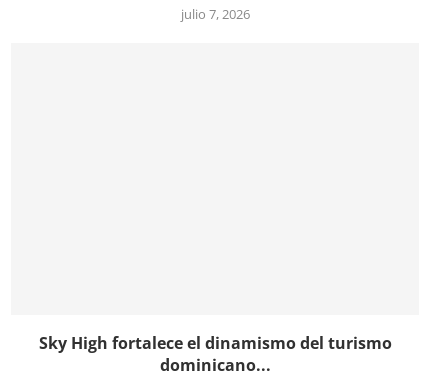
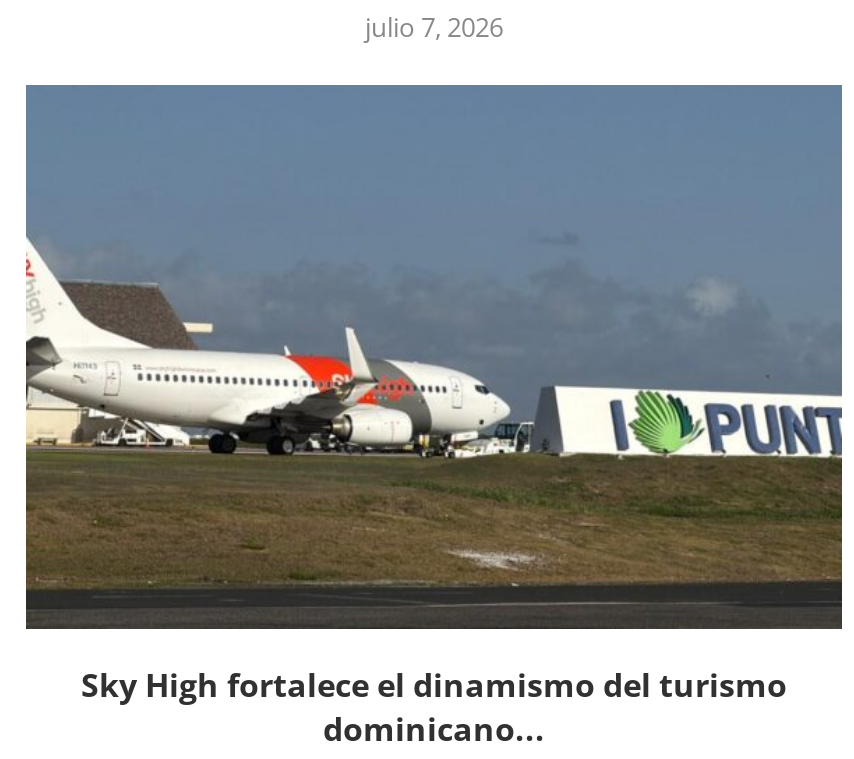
none -> [24,83,844,631] [image]

